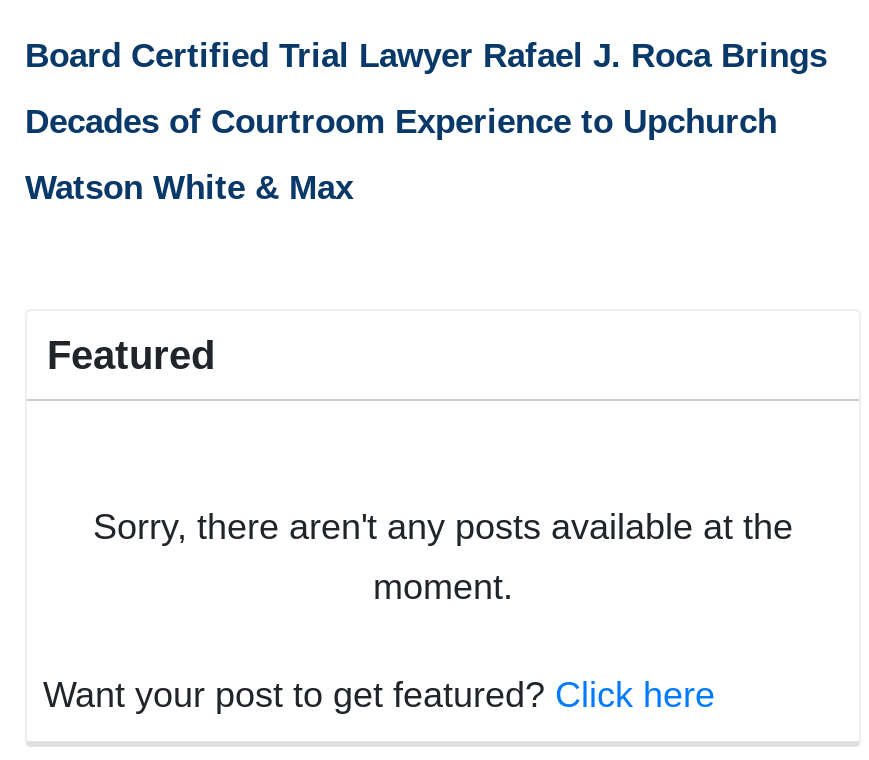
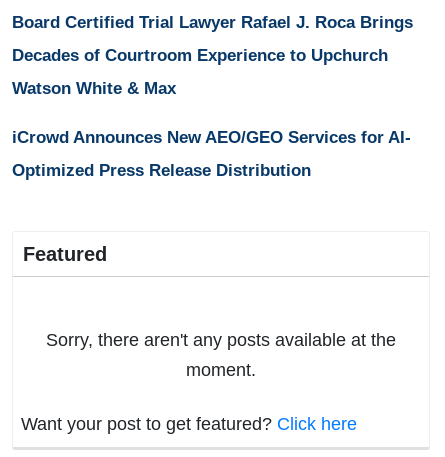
none -> [12,128,411,180] iCrowd Announces New AEO/GEO Services for AI- | Optimized Press Release Distribution

